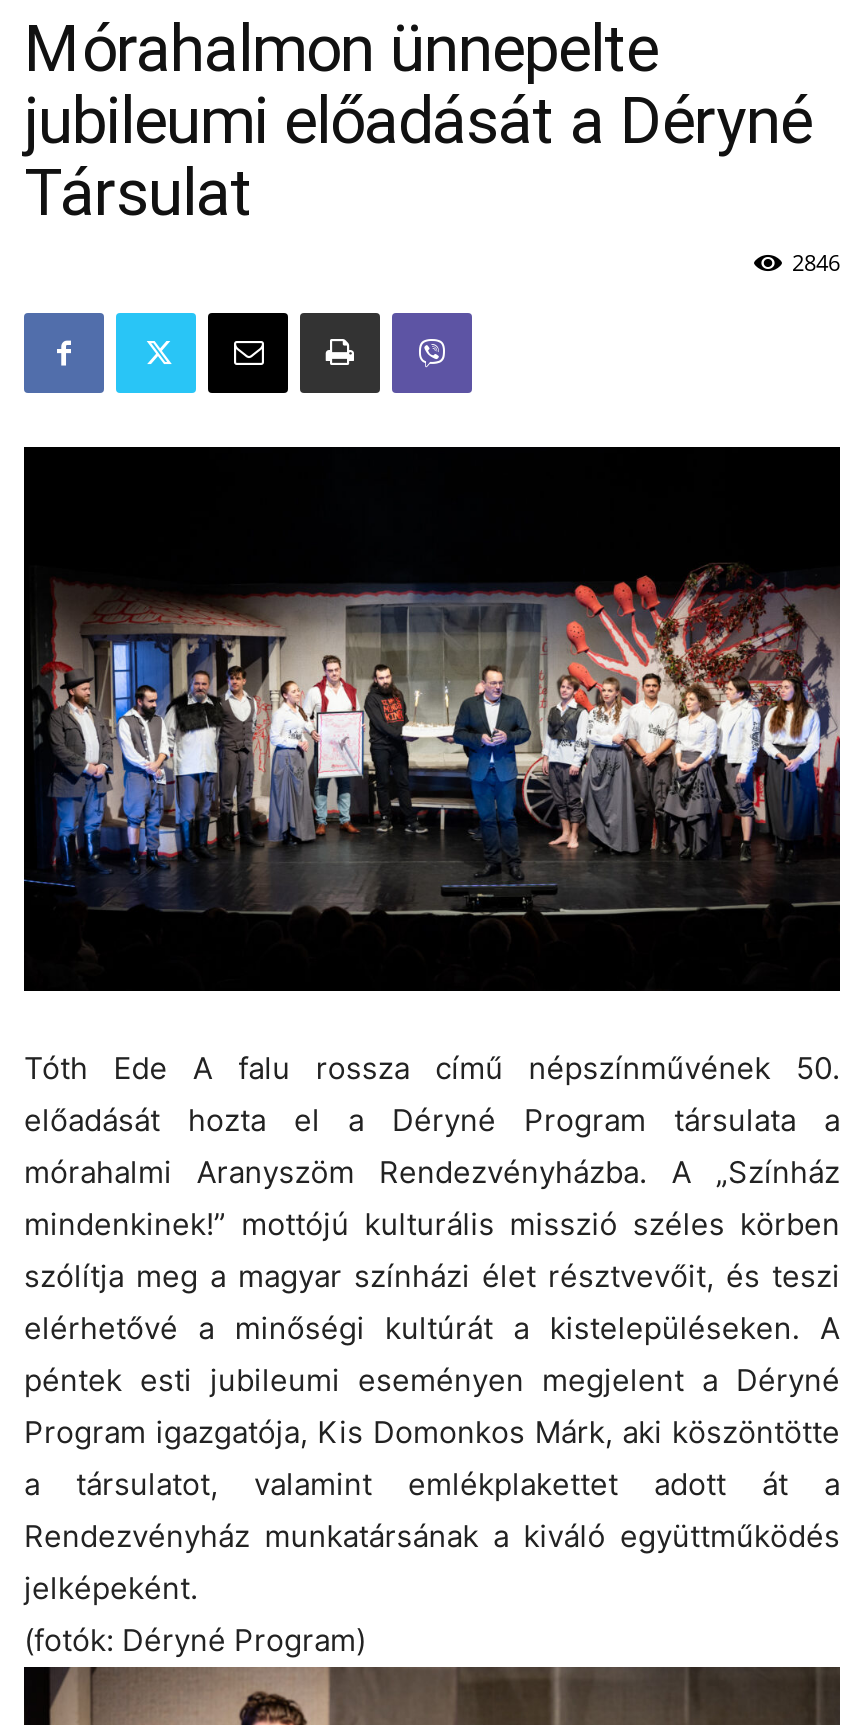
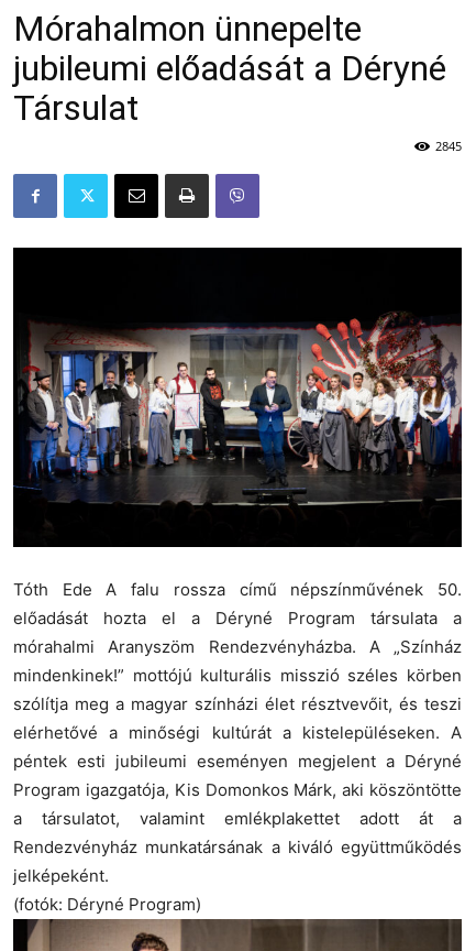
[792,247,840,277] 2846 -> [435,138,462,154] 2845

